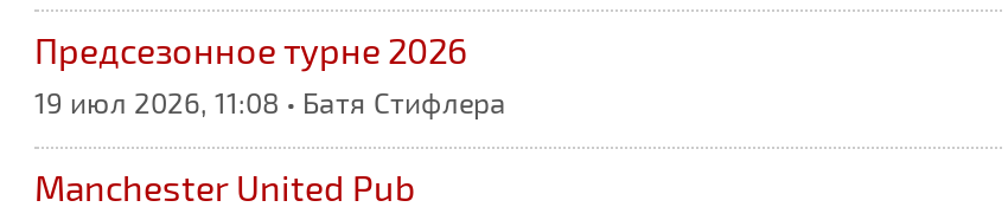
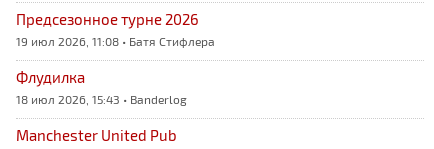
none -> [16,68,187,106] Флудилка | 18 июл 2026, 15:43 • Banderlog

